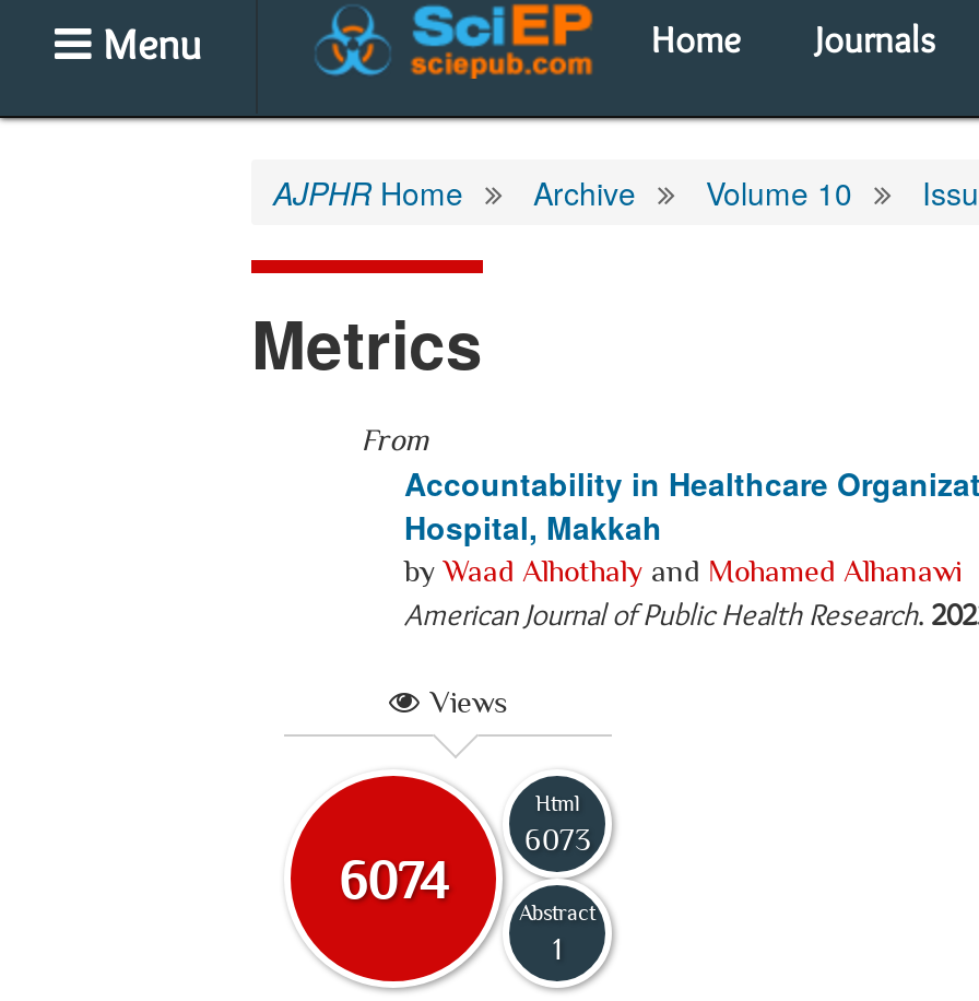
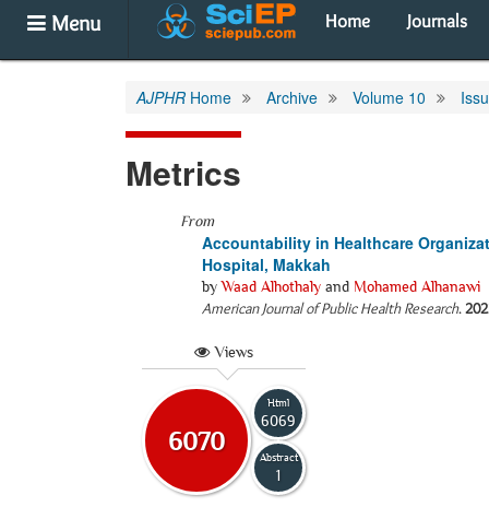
[524,822,590,857] 6073 -> [261,412,296,429] 6069
[339,855,448,909] 6074 -> [168,428,225,456] 6070

